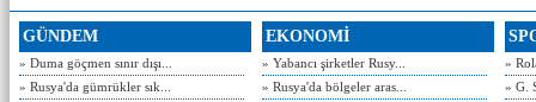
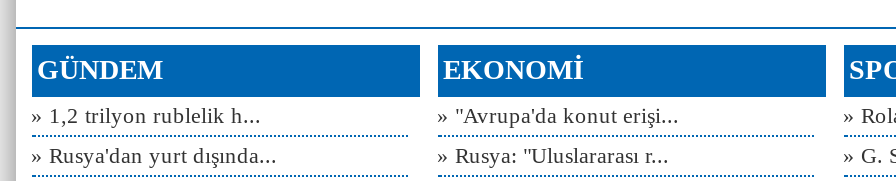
[19,56,172,70] » Duma göçmen sınır dışı... -> [31,104,261,128] » 1,2 trilyon rublelik h...
[261,56,405,70] » Yabancı şirketler Rusy... -> [437,104,679,128] » "Avrupa'da konut erişi...
[19,80,170,94] » Rusya'da gümrükler sık... -> [31,144,277,168] » Rusya'dan yurt dışında...
[261,80,406,94] » Rusya'da bölgeler aras... -> [437,144,669,168] » Rusya: "Uluslararası r...

